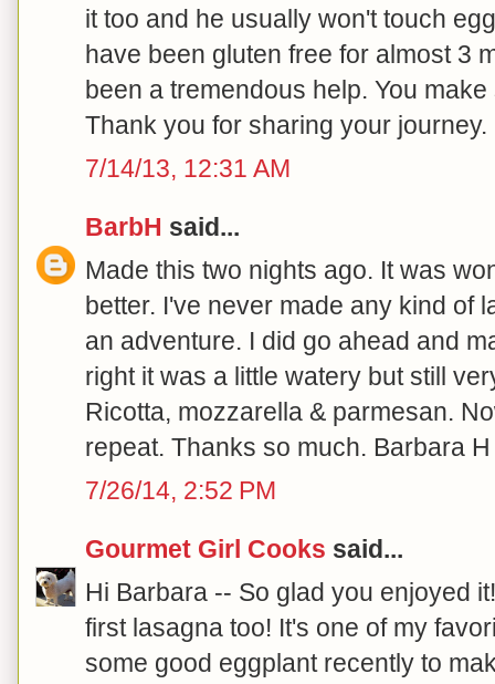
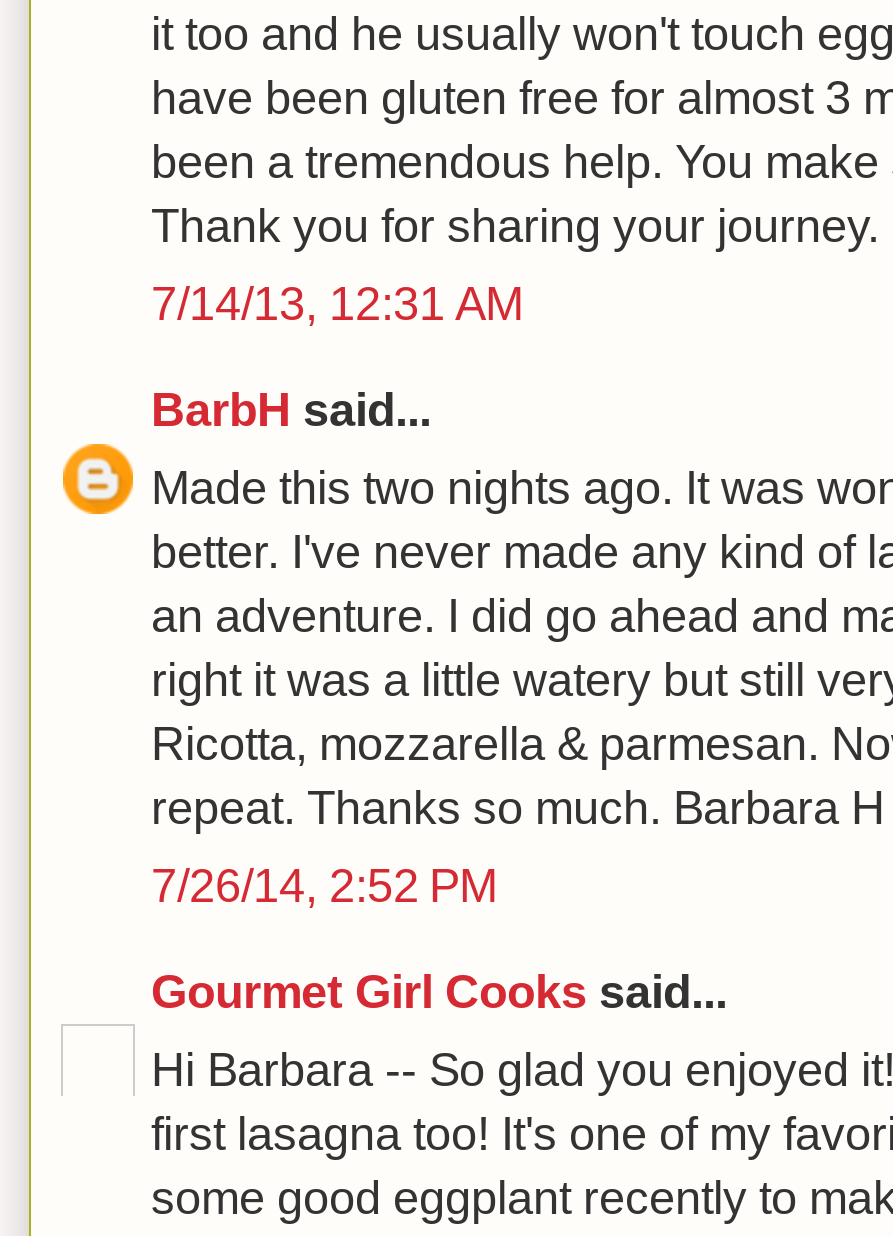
[35,567,76,608] [image] -> none

